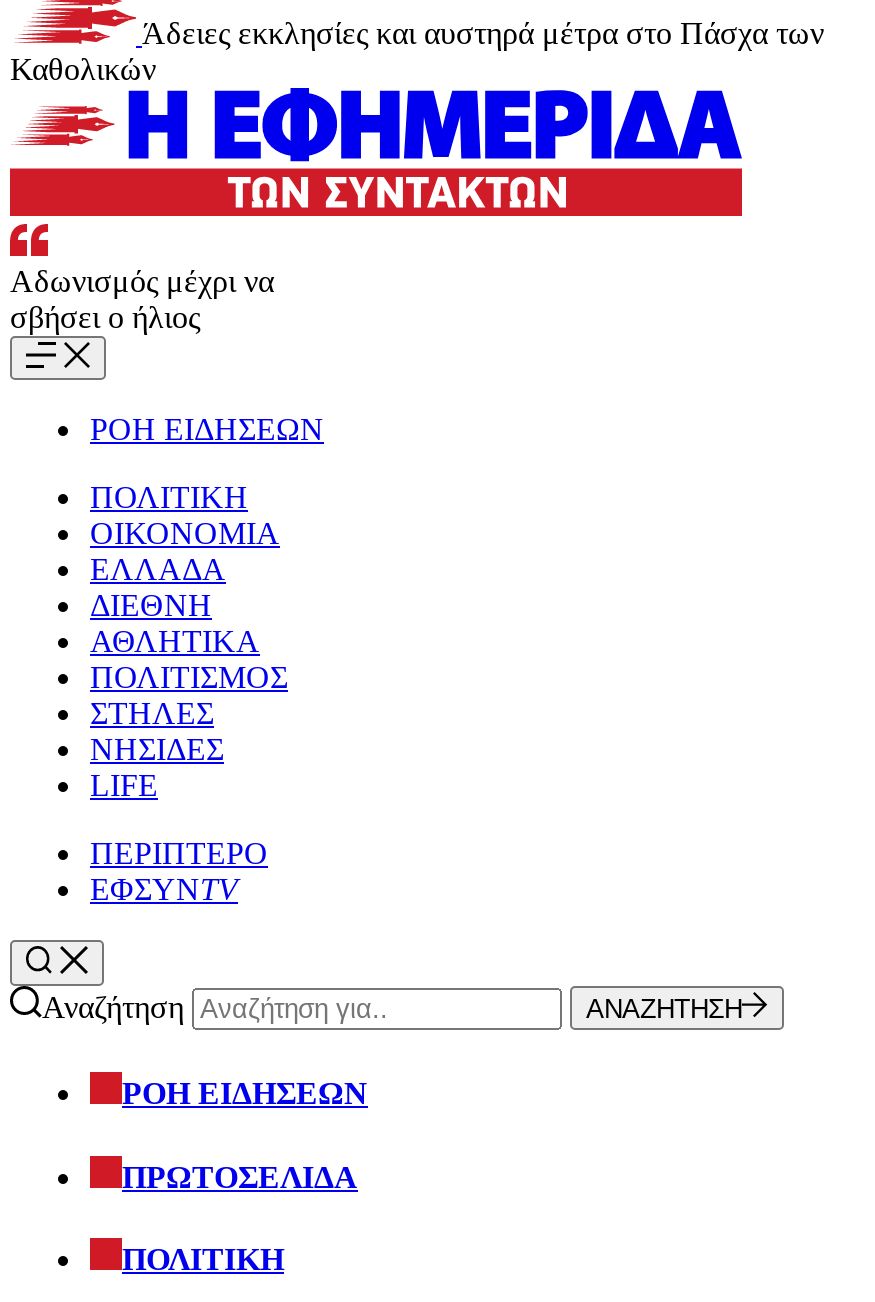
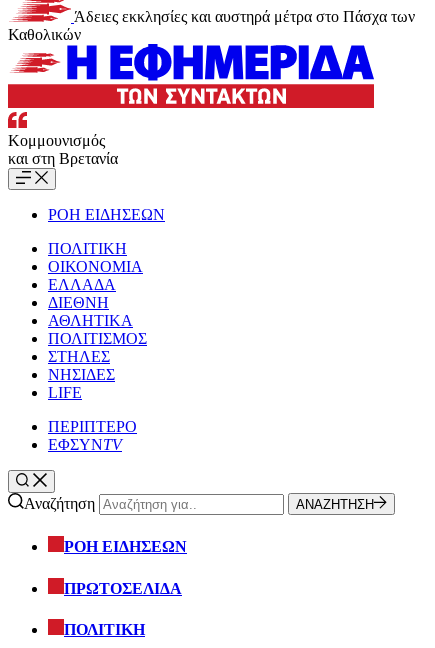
[10,264,274,334] Αδωνισμός μέχρι να | σβήσει ο ήλιος -> [8,132,118,167] Κομμουνισμός | και στη Βρετανία

